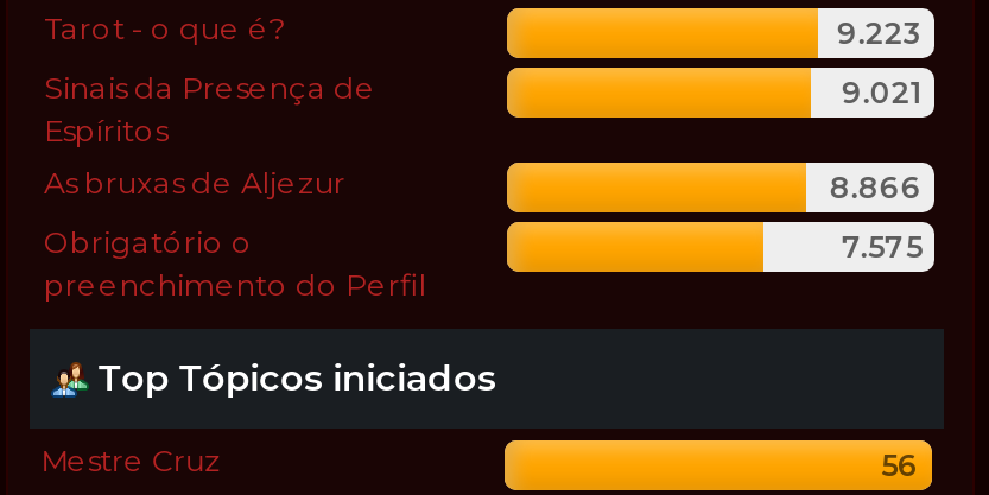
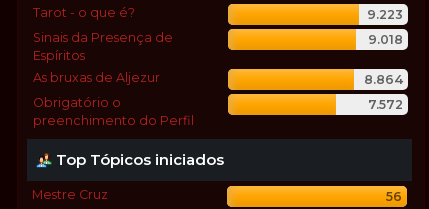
[841,76,922,111] 9.021 -> [368,32,403,47] 9.018
[829,171,922,206] 8.866 -> [364,72,403,87] 8.864
[841,230,922,266] 7.575 -> [368,97,403,112] 7.572

